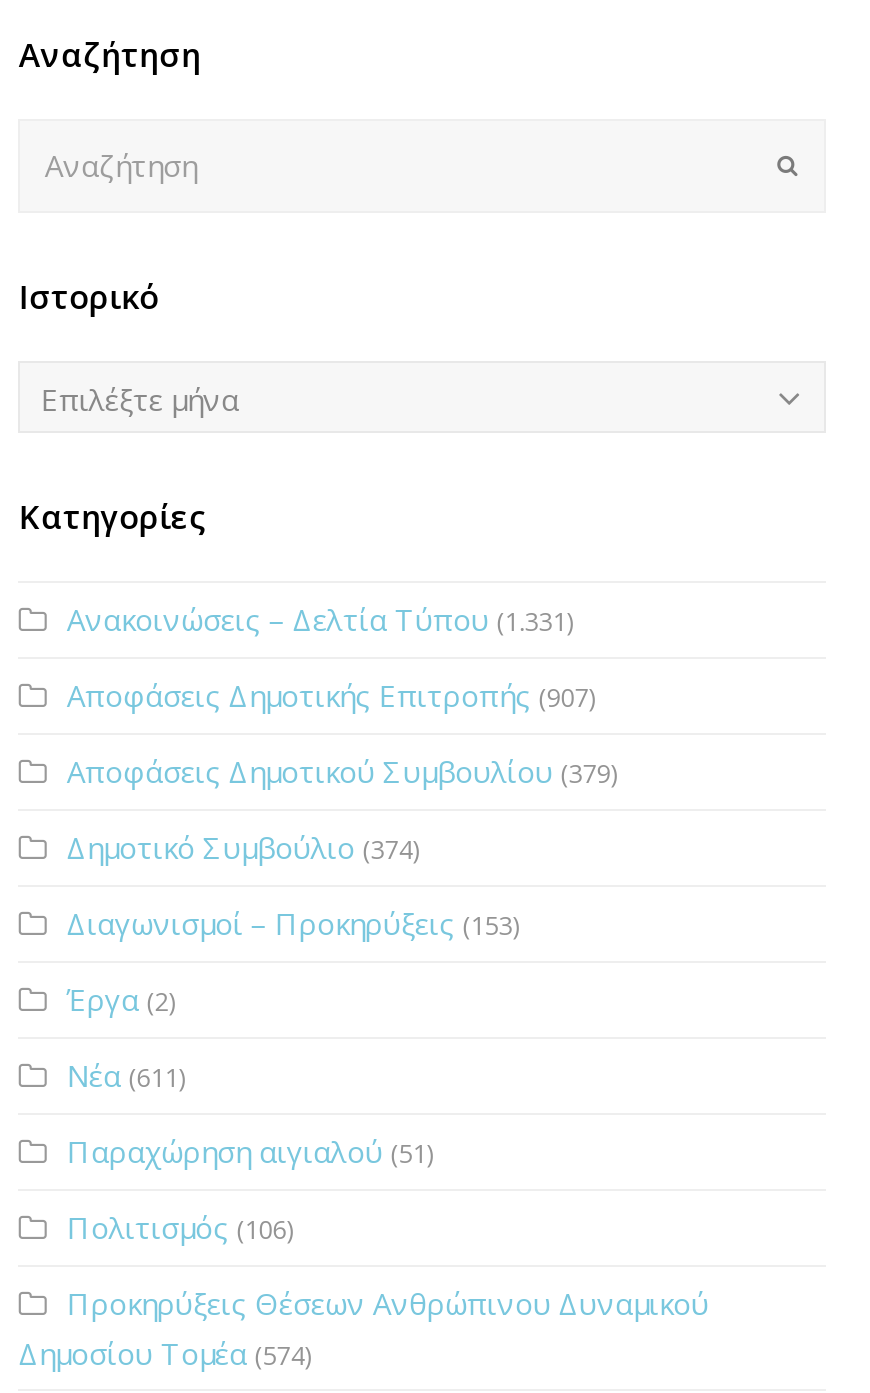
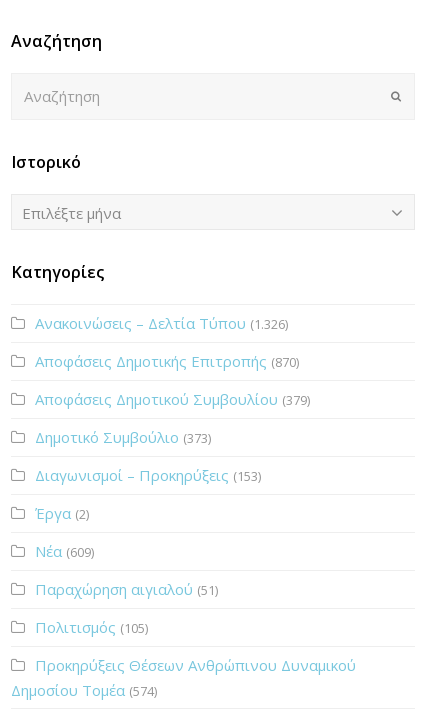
[67,598,573,638] Ανακοινώσεις – Δελτία Τύπου (1.331) -> [35,313,288,333] Ανακοινώσεις – Δελτία Τύπου (1.326)
[67,674,595,714] Αποφάσεις Δημοτικής Επιτροπής (907) -> [35,351,299,371] Αποφάσεις Δημοτικής Επιτροπής (870)
[67,826,419,866] Δημοτικό Συμβούλιο (374) -> [35,427,211,447] Δημοτικό Συμβούλιο (373)
[67,1054,185,1094] Νέα (611) -> [35,541,94,561] Νέα (609)
[67,1206,293,1246] Πολιτισμός (106) -> [35,617,148,637] Πολιτισμός (105)

